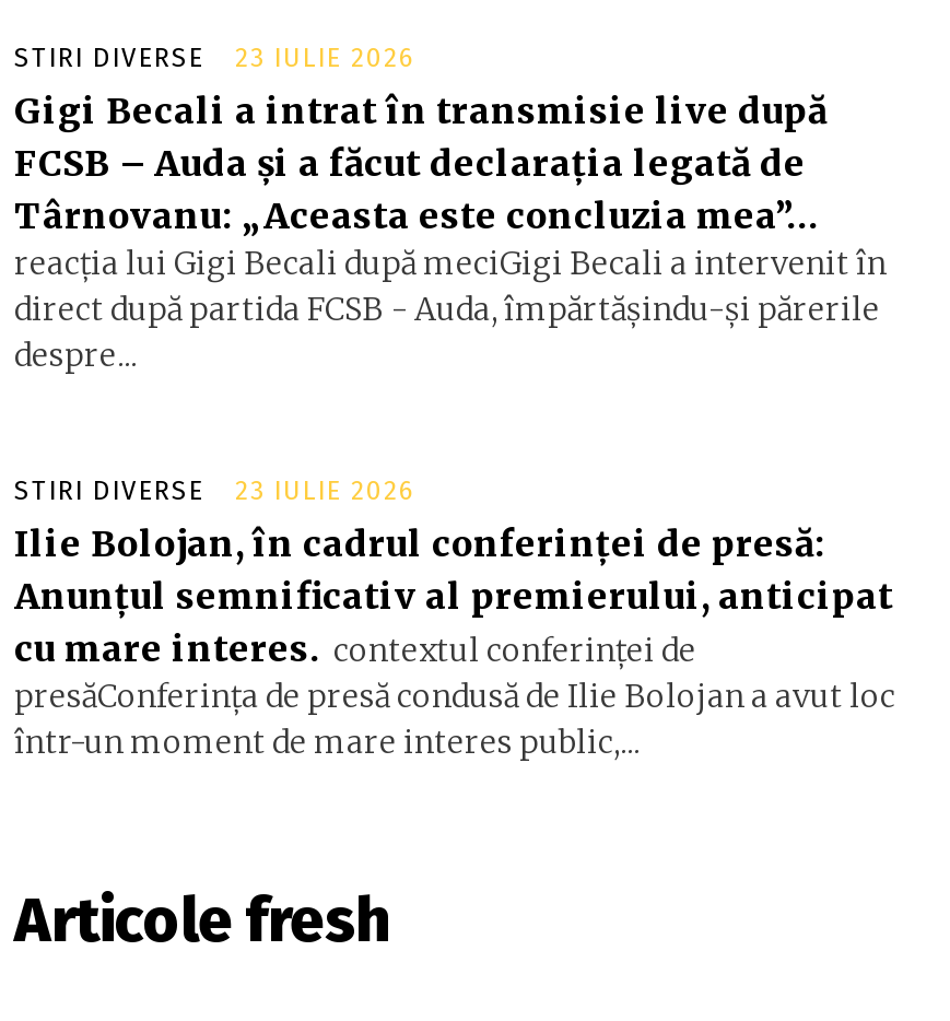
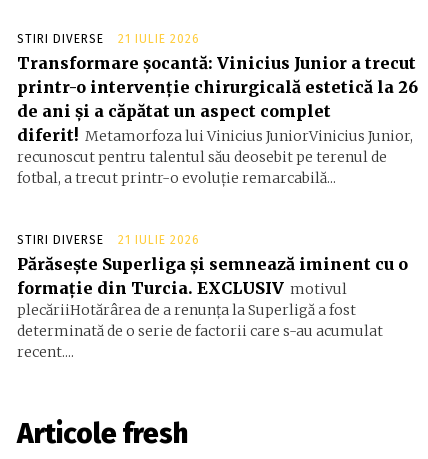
[14,42,887,374] 23 IULIE 2026 | Gigi Becali a intrat în transmisie live după | FCSB – Auda și a făcut declarația legată de | Târnovanu: „Aceasta este concluzia mea”… | reacția lui Gigi Becali după meciGigi Becali a intervenit în | direct după partida FCSB - Auda, împărtășindu-și părerile | despre... -> [17,32,418,187] 21 IULIE 2026 | Transformare șocantă: Vinicius Junior a trecut | printr-o intervenție chirurgicală estetică la 26 | de ani și a căpătat un aspect complet | diferit! Metamorfoza lui Vinicius JuniorVinicius Junior, | recunoscut pentru talentul său deosebit pe terenul de | fotbal, a trecut printr-o evoluție remarcabilă...
[14,475,895,761] 23 IULIE 2026 | Ilie Bolojan, în cadrul conferinței de presă: | Anunțul semnificativ al premierului, anticipat | cu mare interes. contextul conferinței de | presăConferința de presă condusă de Ilie Bolojan a avut loc | într-un moment de mare interes public,... -> [17,233,408,361] 21 IULIE 2026 | Părăsește Superliga și semnează iminent cu o | formație din Turcia. EXCLUSIV motivul | plecăriiHotărârea de a renunța la Superligă a fost | determinată de o serie de factorii care s-au acumulat | recent....

